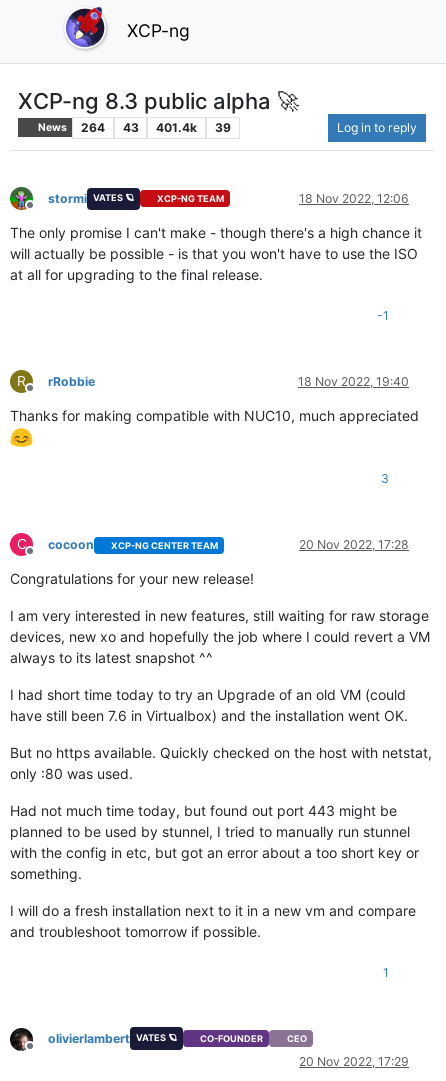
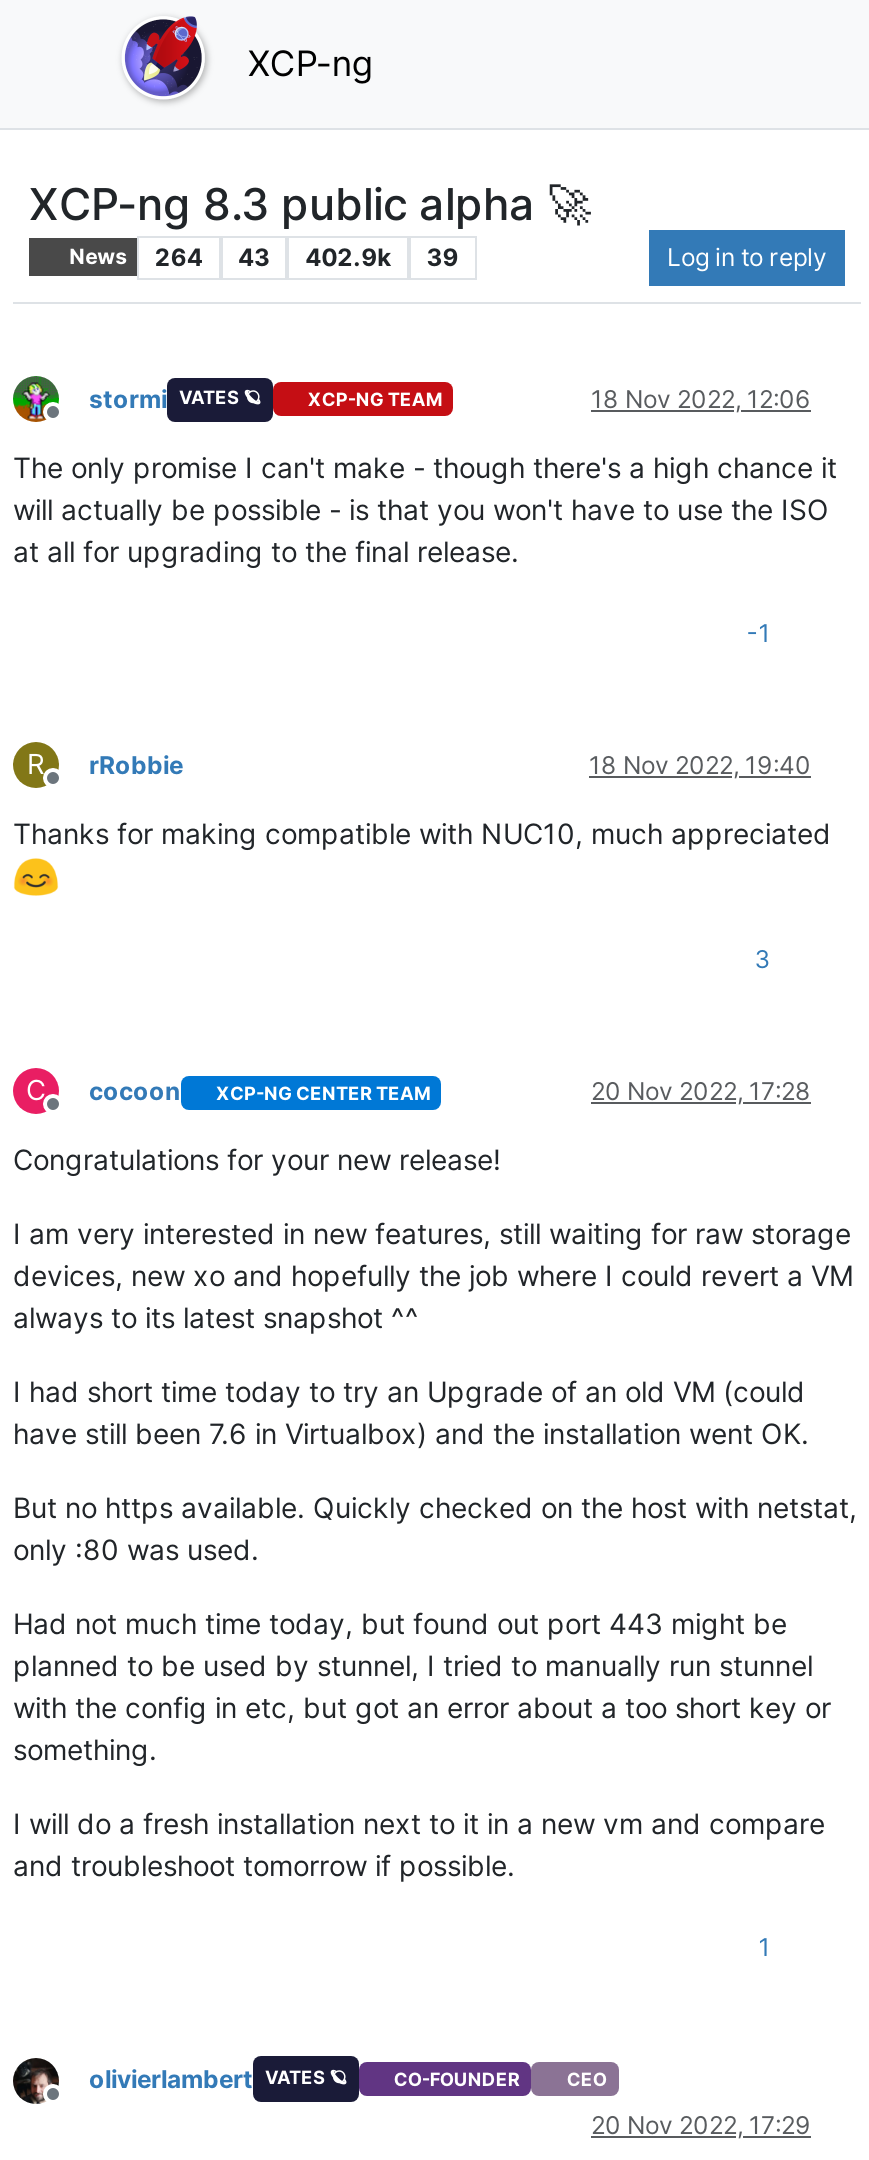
[36,120,231,135] News 264 43 401.4k 39 -> [65,242,458,272] News 264 43 402.9k 39

